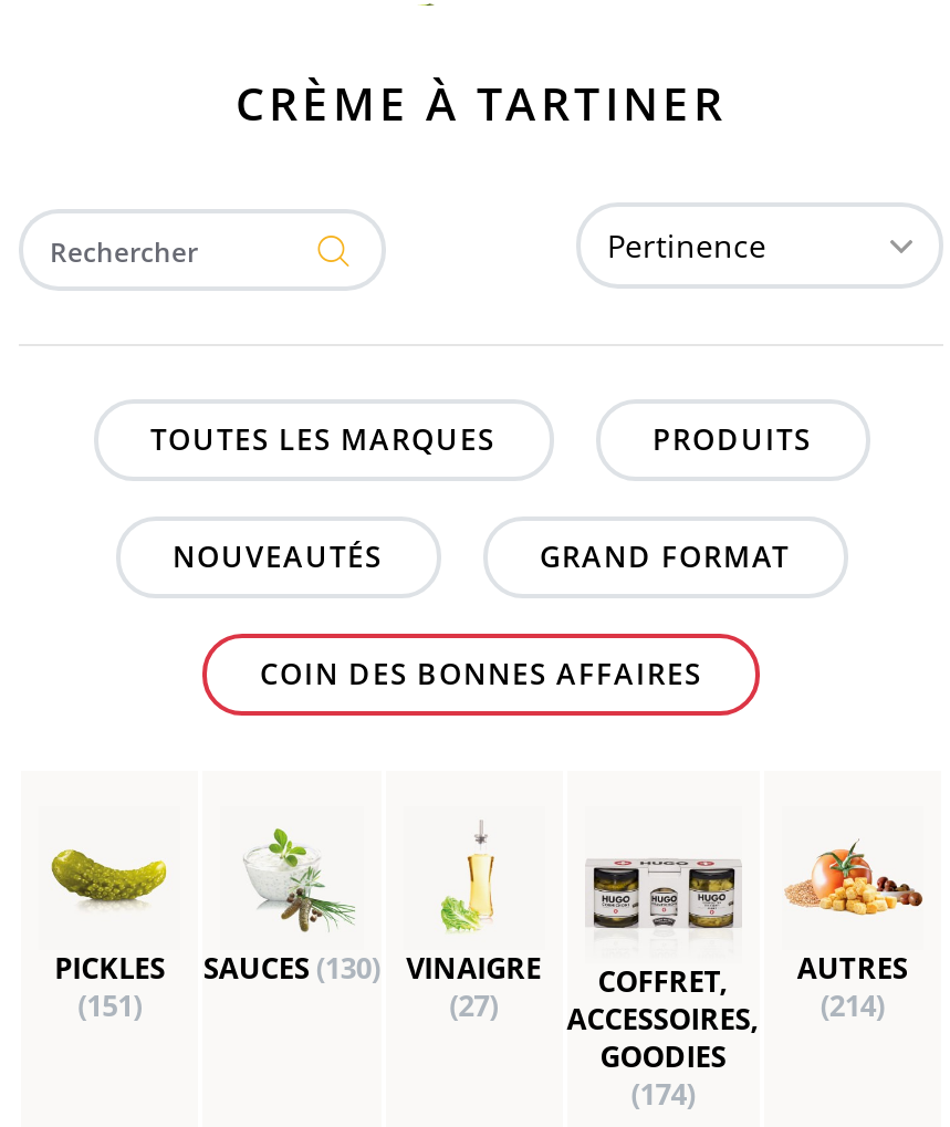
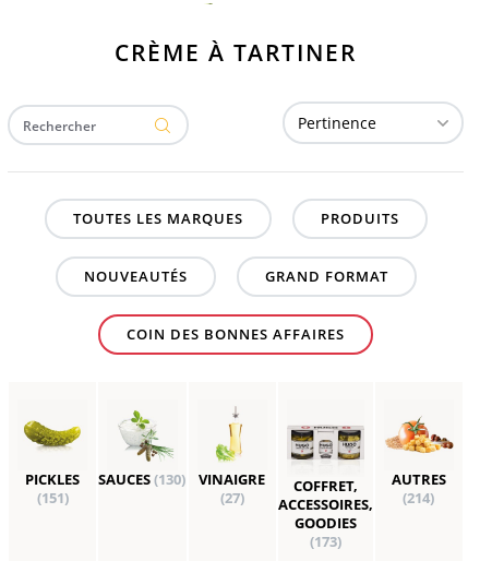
[631,1075,695,1115] (174) -> [310,532,341,552] (173)

